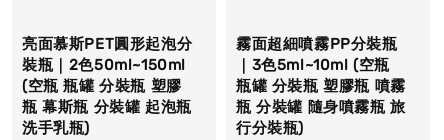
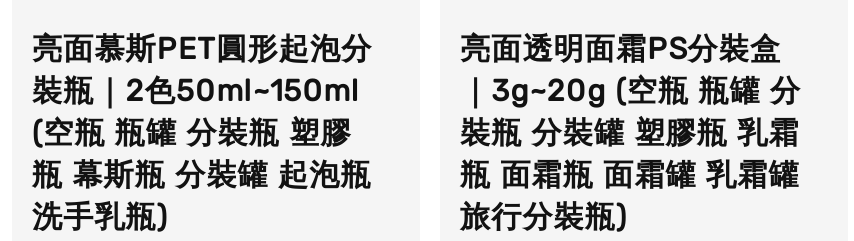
[236,35,406,137] 霧面超細噴霧PP分裝瓶 | ｜3色5ml~10ml (空瓶 | 瓶罐 分裝瓶 塑膠瓶 噴霧 | 瓶 分裝罐 隨身噴霧瓶 旅 | 行分裝瓶) -> [460,31,801,235] 亮面透明面霜PS分裝盒 | ｜3g~20g (空瓶 瓶罐 分 | 裝瓶 分裝罐 塑膠瓶 乳霜 | 瓶 面霜瓶 面霜罐 乳霜罐 | 旅行分裝瓶)

